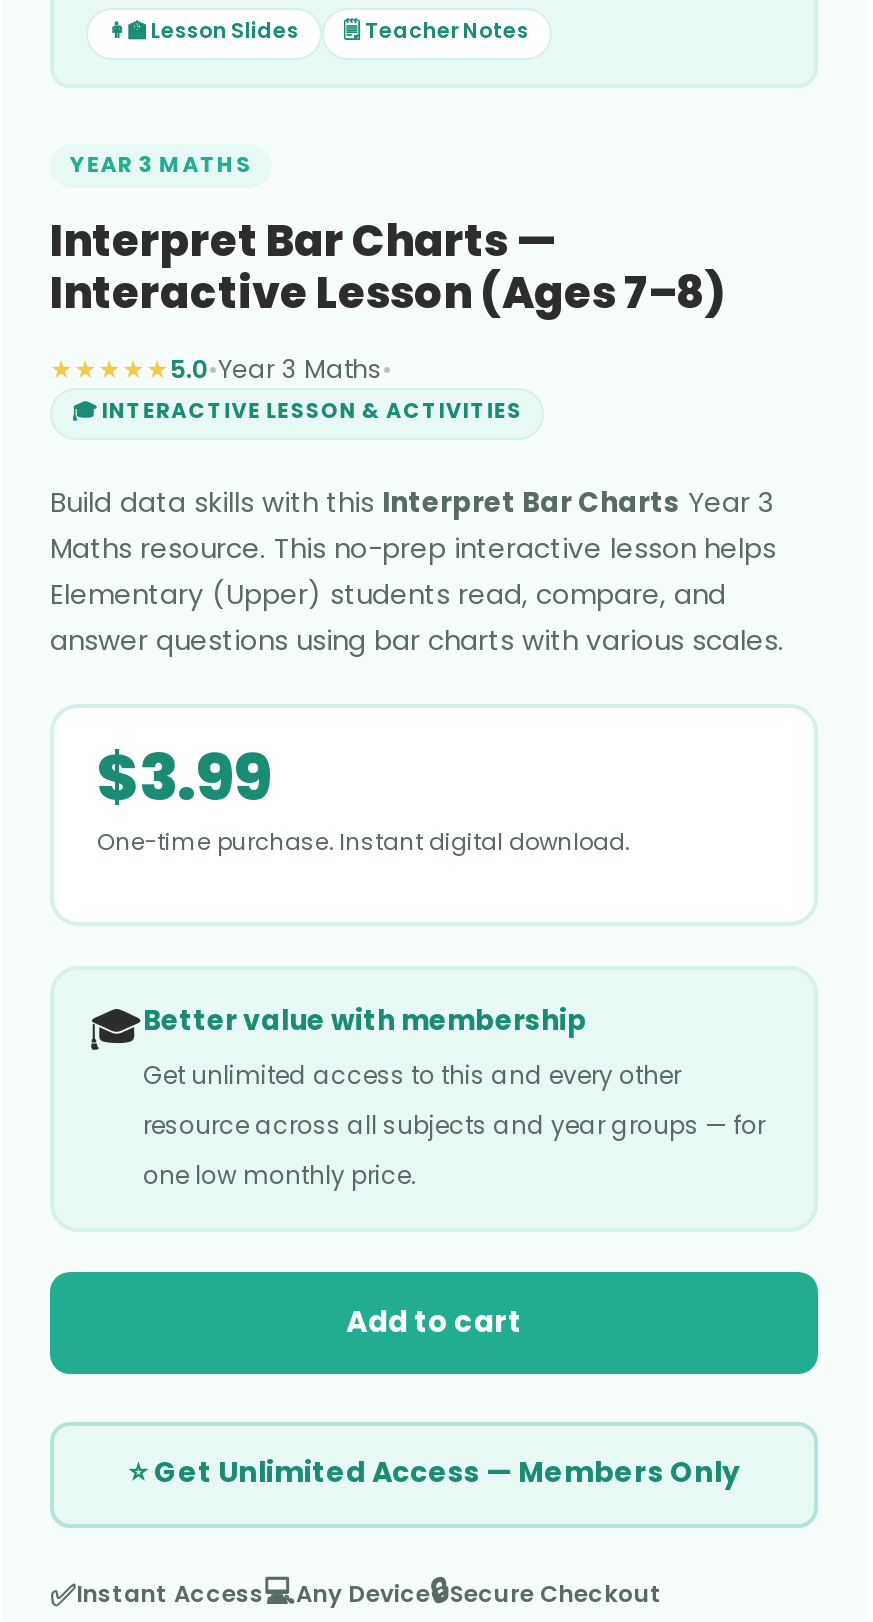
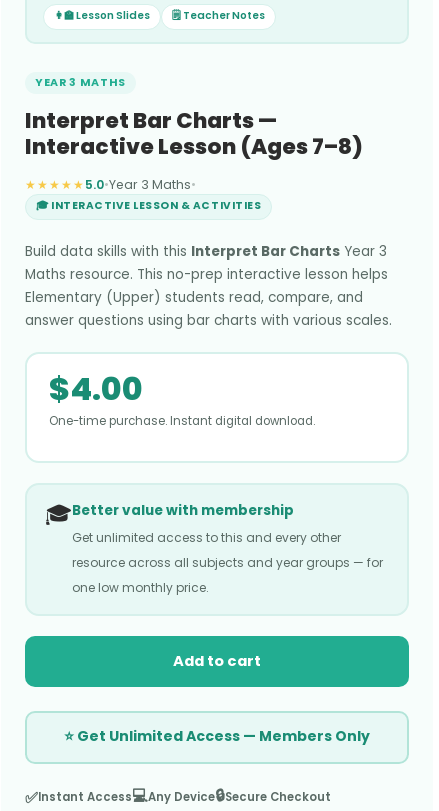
[97,732,271,822] $3.99 -> [48,366,142,411] $4.00

